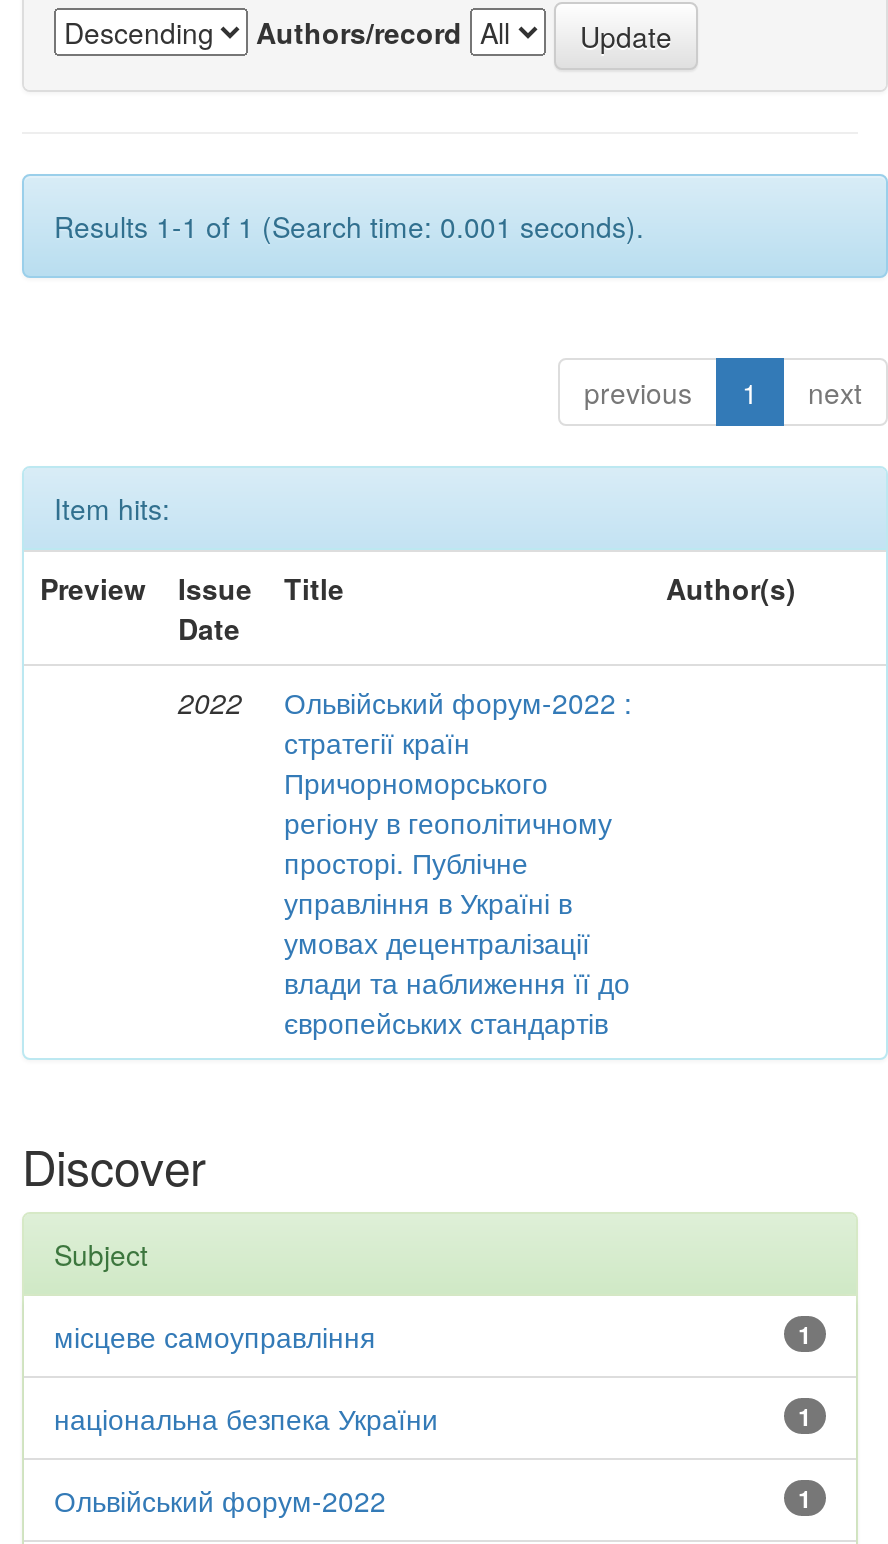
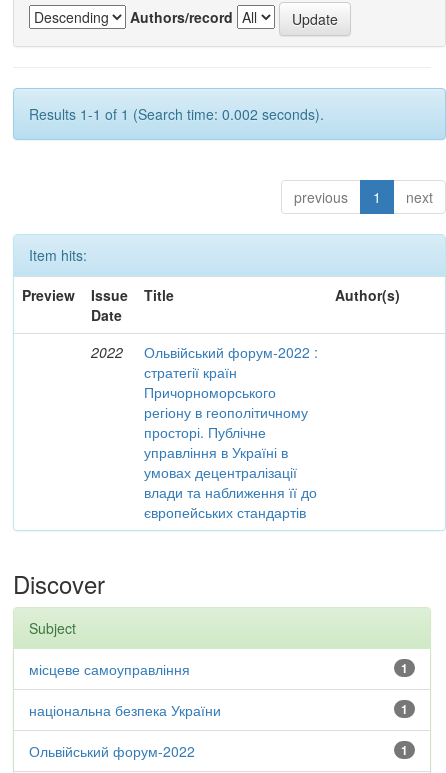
[54,206,644,246] Results 1-1 of 1 (Search time: 0.001 seconds). -> [29,104,324,124] Results 1-1 of 1 (Search time: 0.002 seconds).

